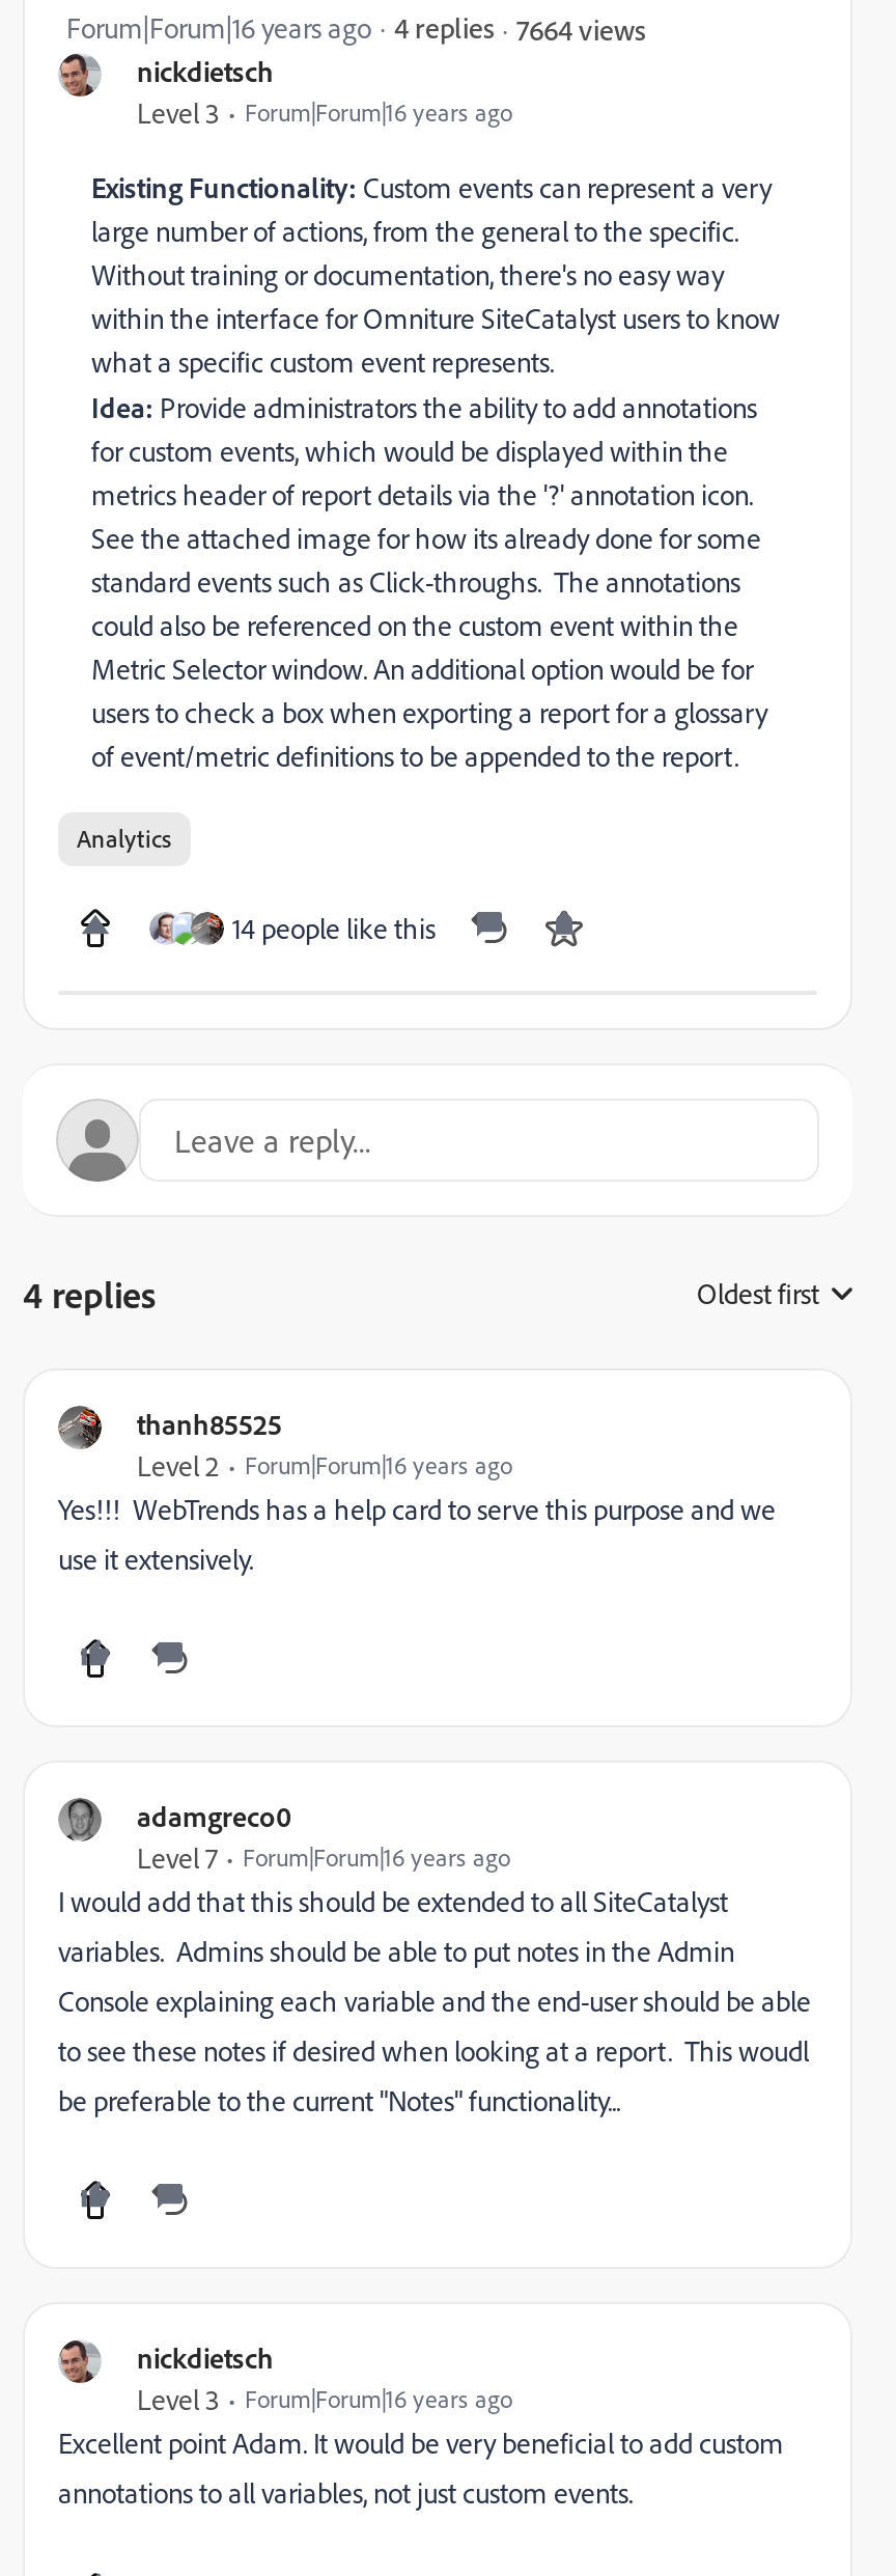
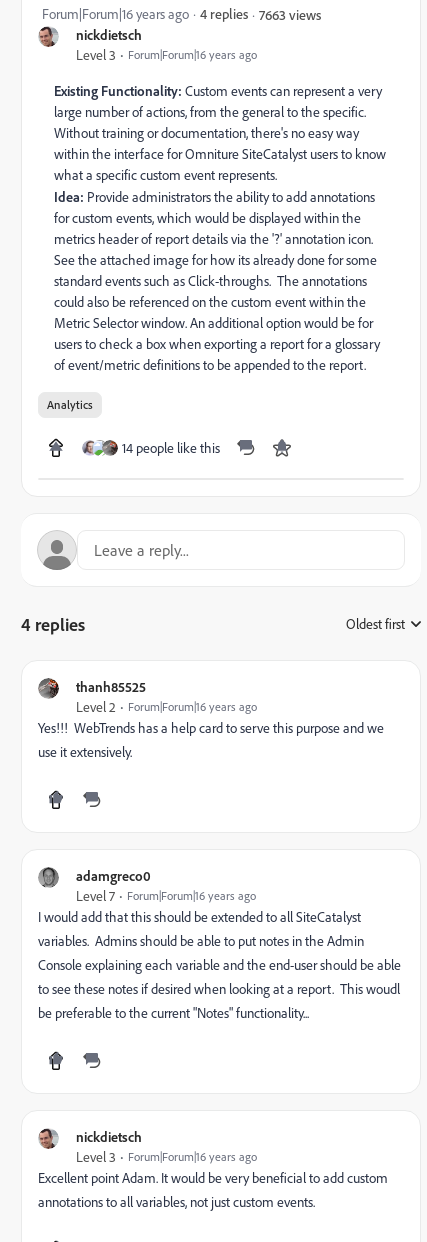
[516,10,645,46] 7664 views -> [259,5,321,22] 7663 views

